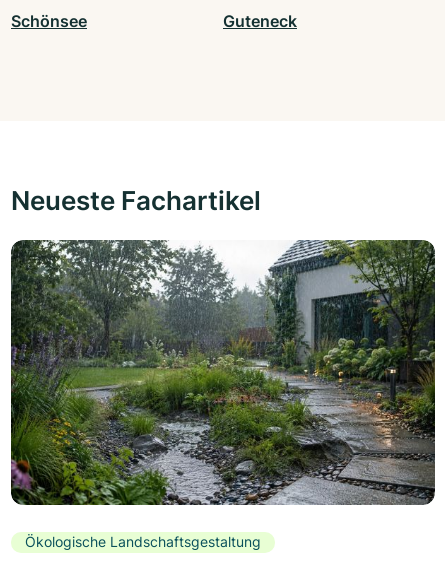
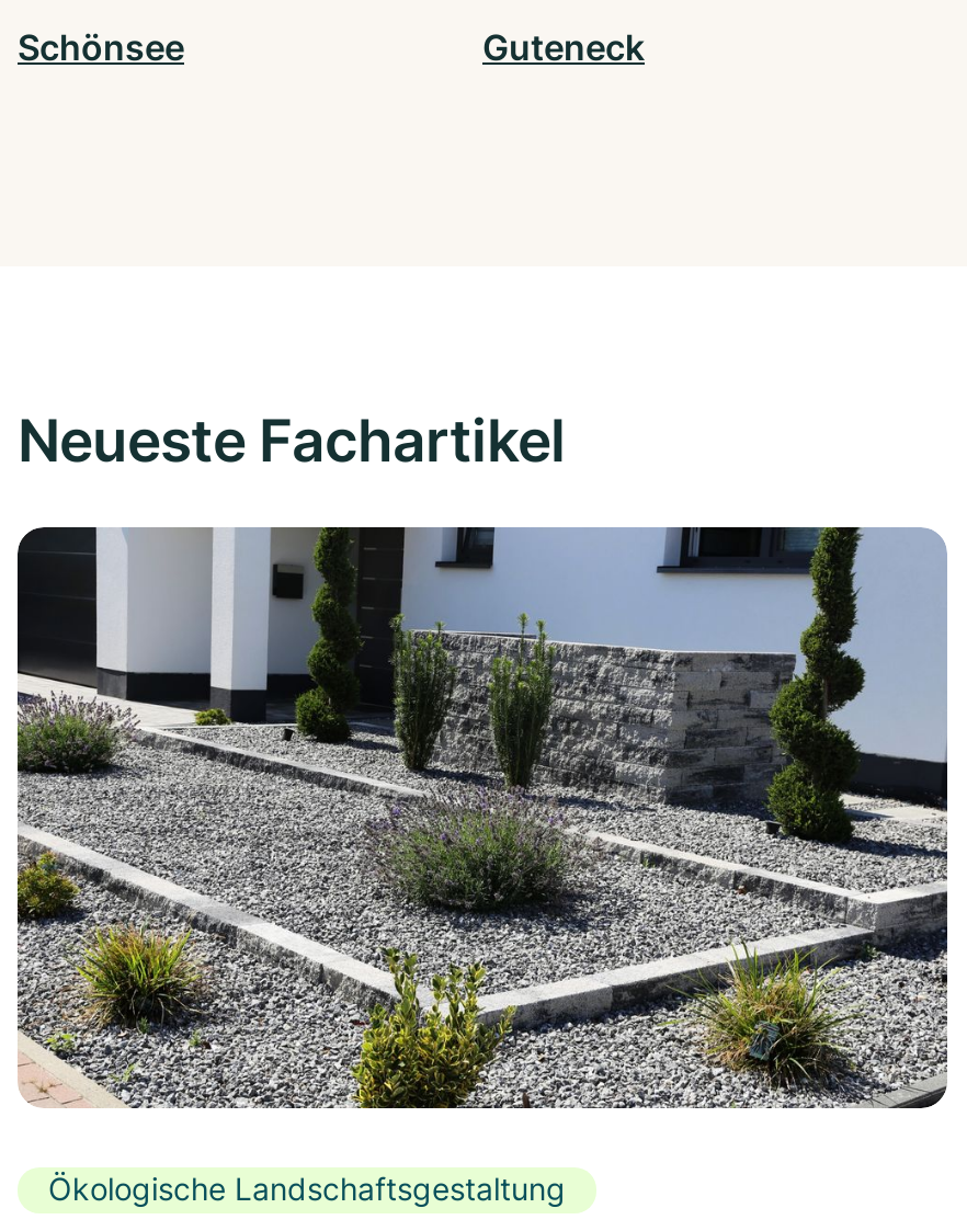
[10,239,436,506] [image] -> [15,525,949,1110] [image]

